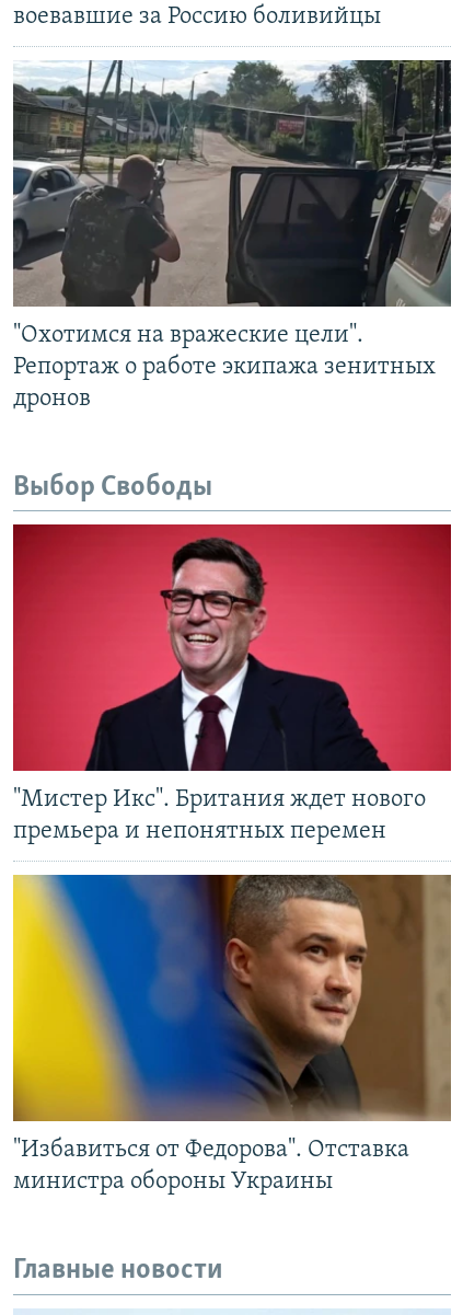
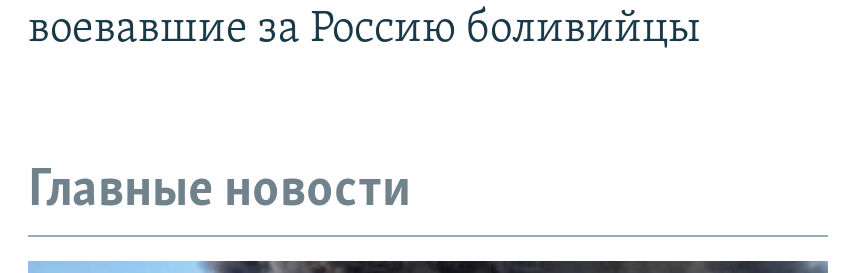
[12,59,452,502] [image] | "Охотимся на вражеские цели". | Репортаж о работе экипажа зенитных | дронов | Выбор Свободы -> none
[12,523,452,845] [image] | "Мистер Икс". Британия ждет нового | премьера и непонятных перемен -> none
[12,874,451,1195] [image] | "Избавиться от Федорова". Отставка | министра обороны Украины -> none

